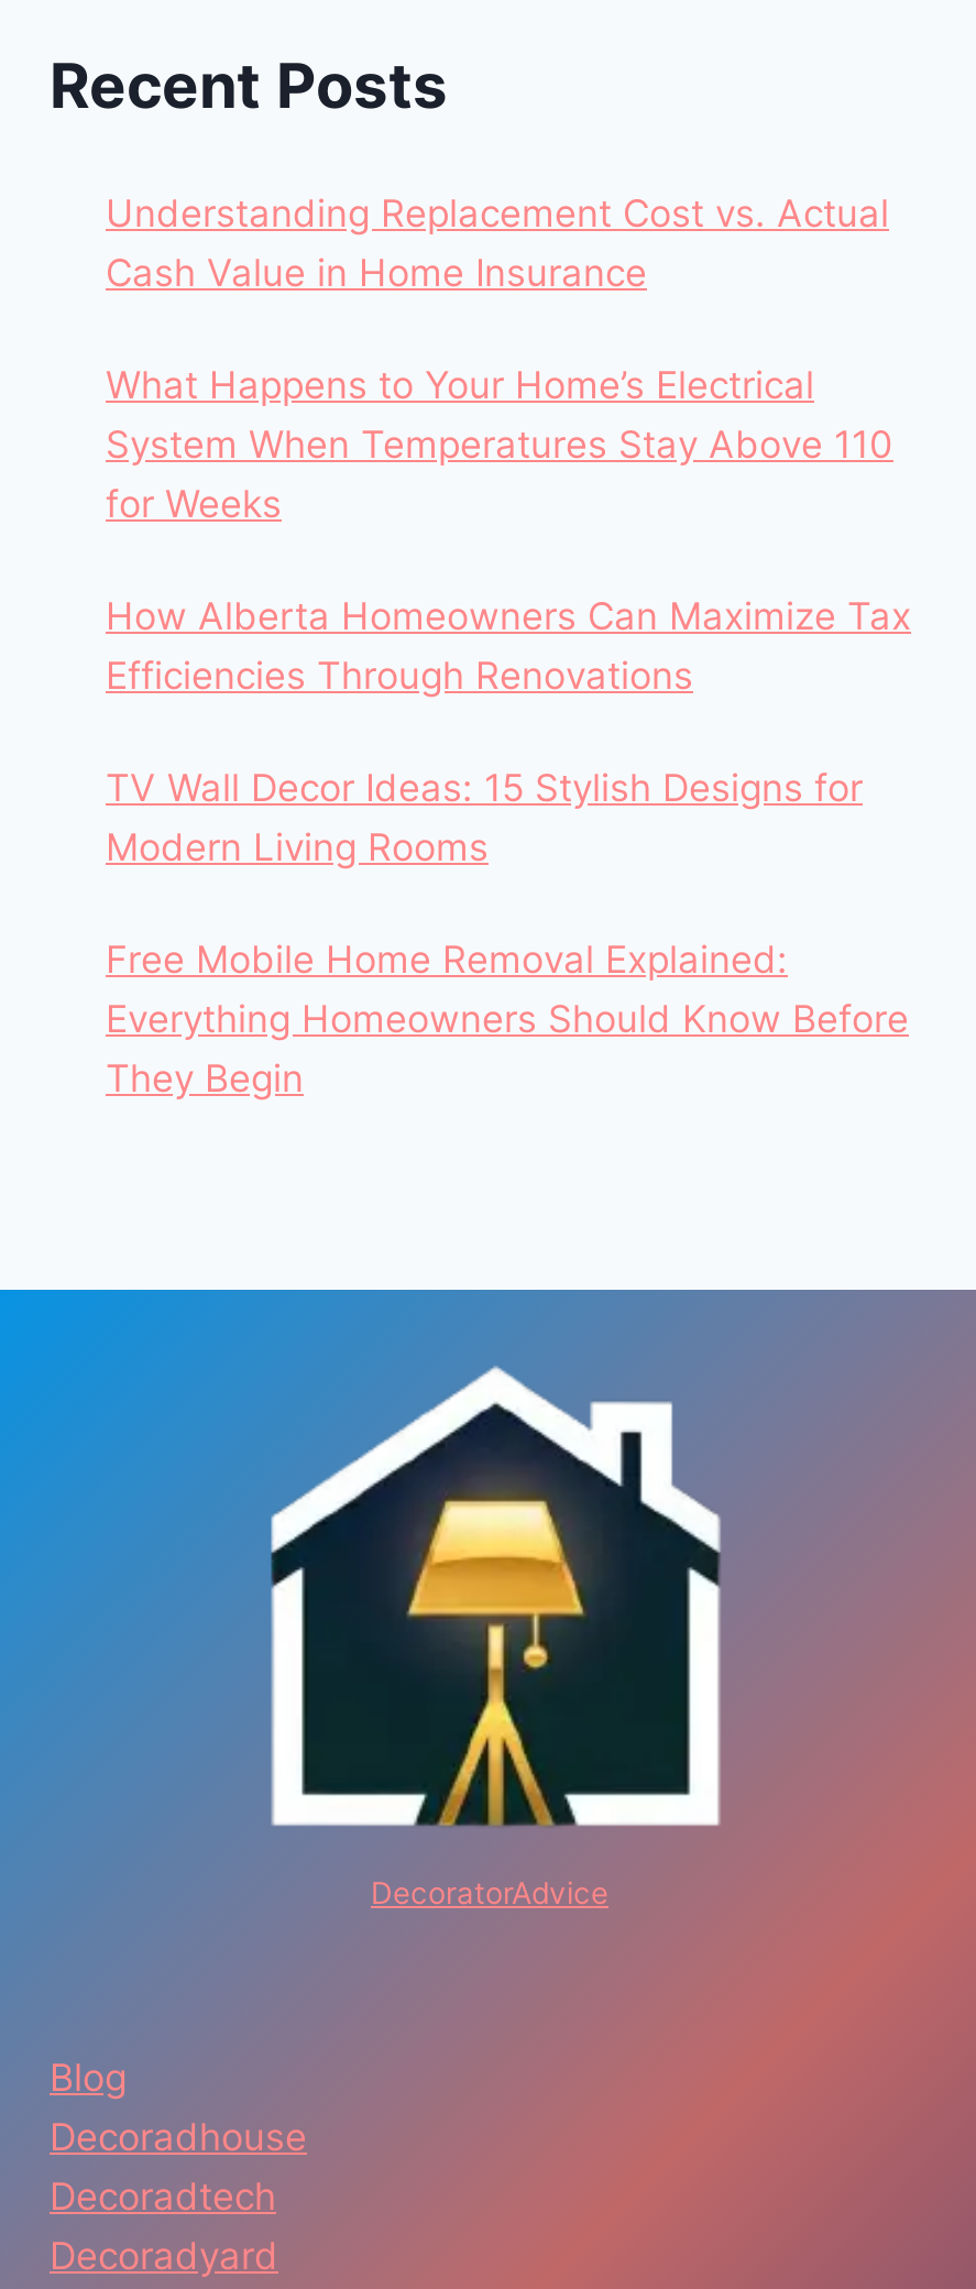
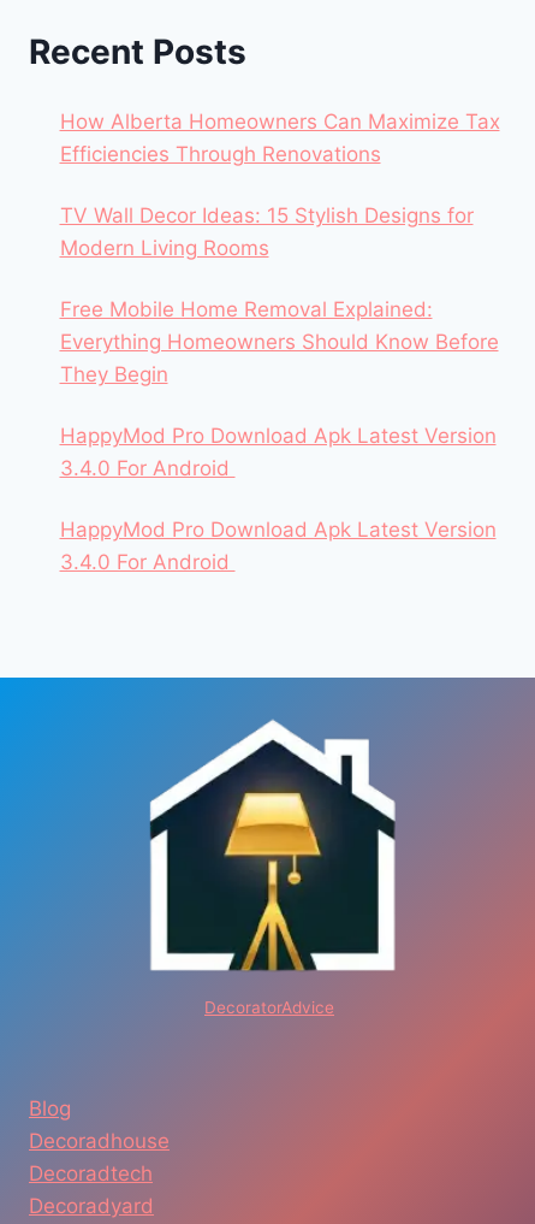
[106,192,893,526] Understanding Replacement Cost vs. Actual | Cash Value in Home Insurance | What Happens to Your Home’s Electrical | System When Temperatures Stay Above 110 | for Weeks -> none
moved [106,595,911,1101] -> [60,110,500,387]: How Alberta Homeowners Can Maximize Tax | Efficiencies Through Renovations | TV Wall Decor Ideas: 15 Stylish Designs for | Modern Living Rooms | Free Mobile Home Removal Explained: | Everything Homeowners Should Know Before | They Begin
none -> [60,424,496,574] HappyMod Pro Download Apk Latest Version | 3.4.0 For Android | HappyMod Pro Download Apk Latest Version | 3.4.0 For Android

